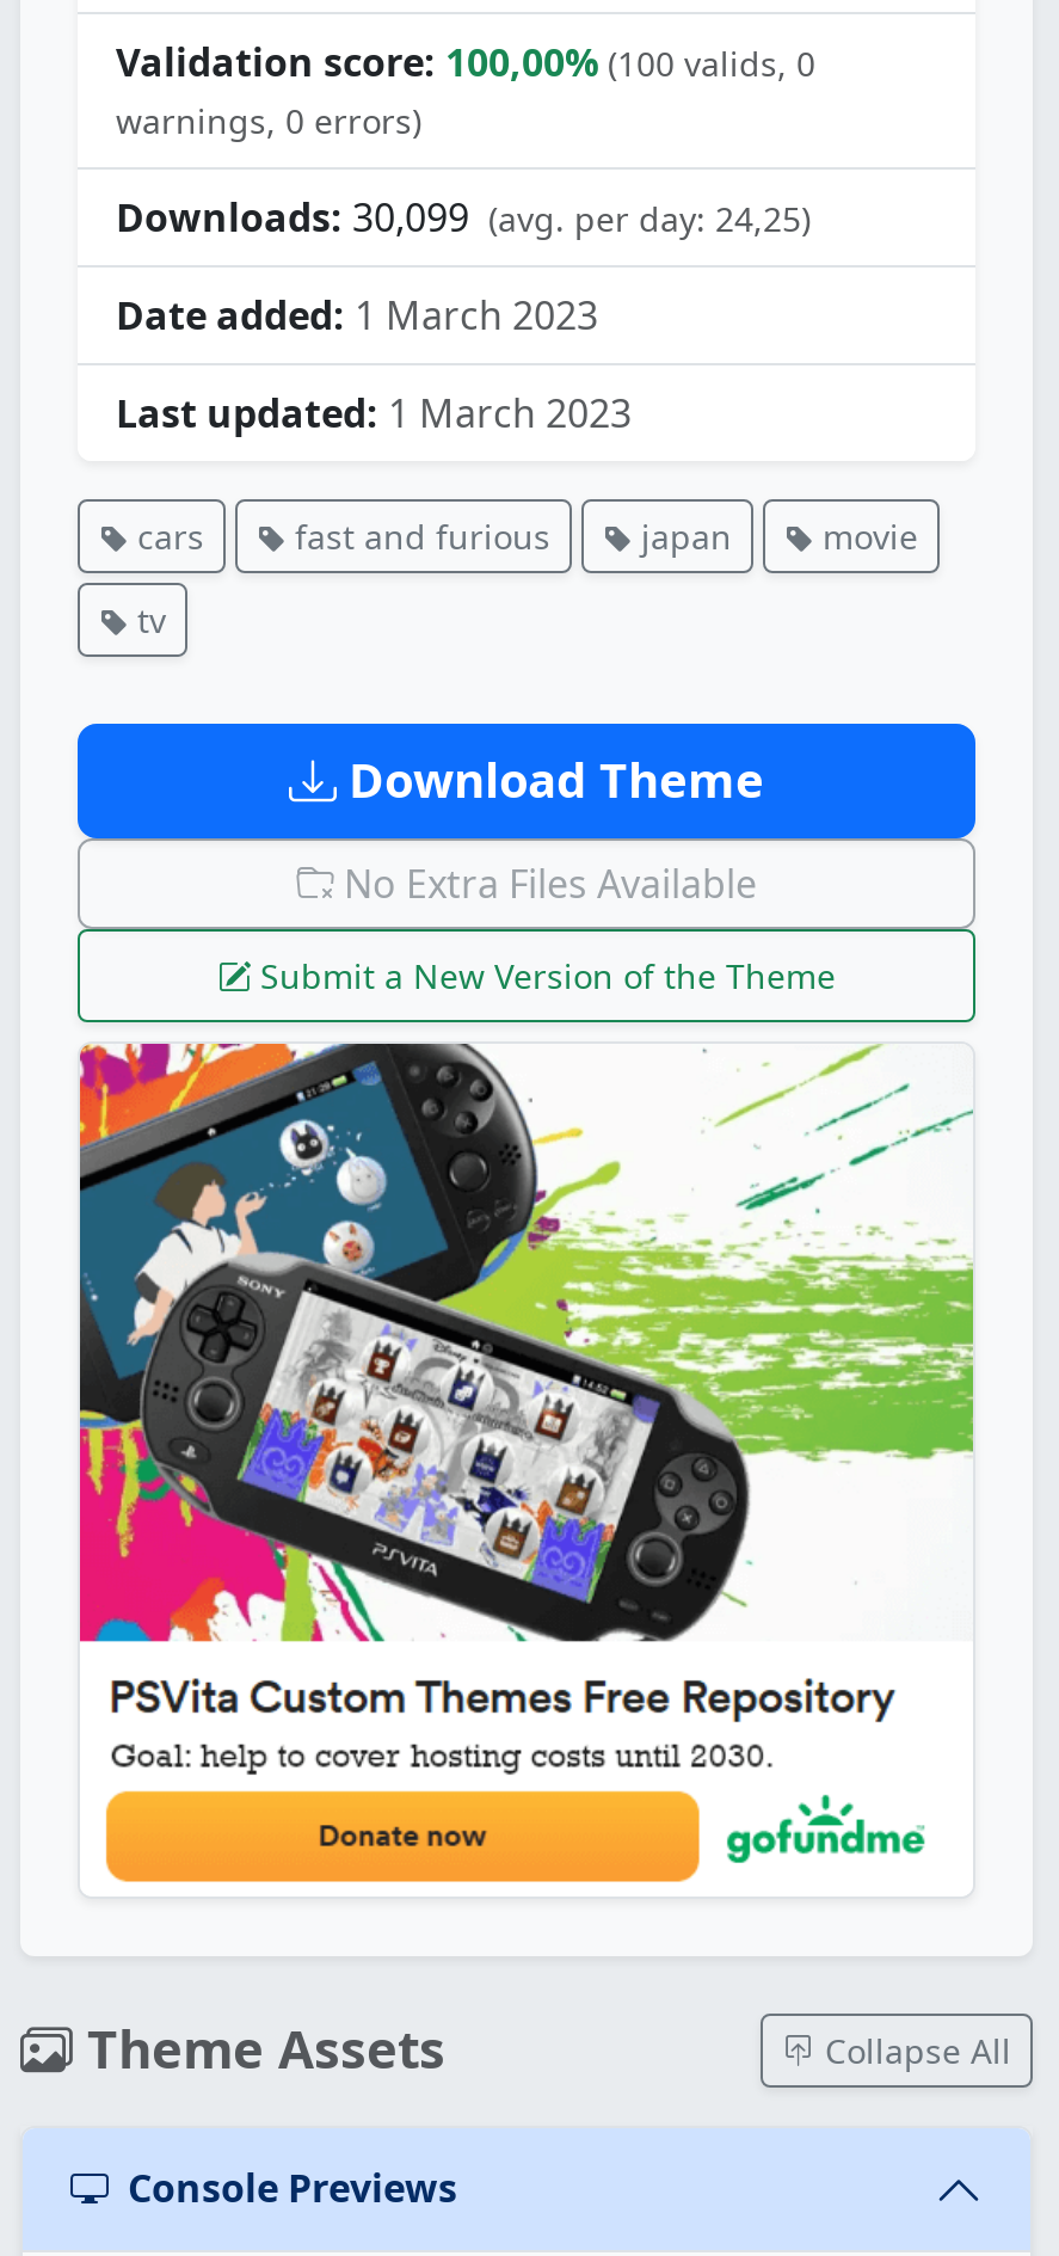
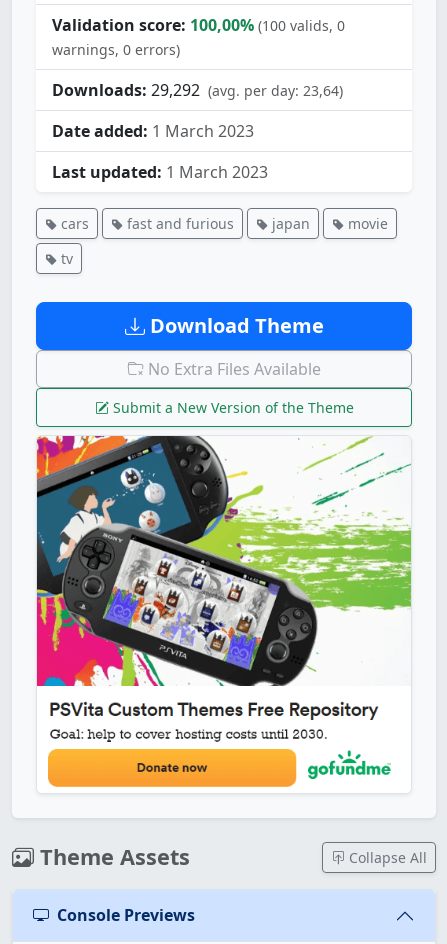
[116,192,811,244] Downloads: 30,099 (avg. per day: 24,25) -> [52,79,343,101] Downloads: 29,292 (avg. per day: 23,64)

